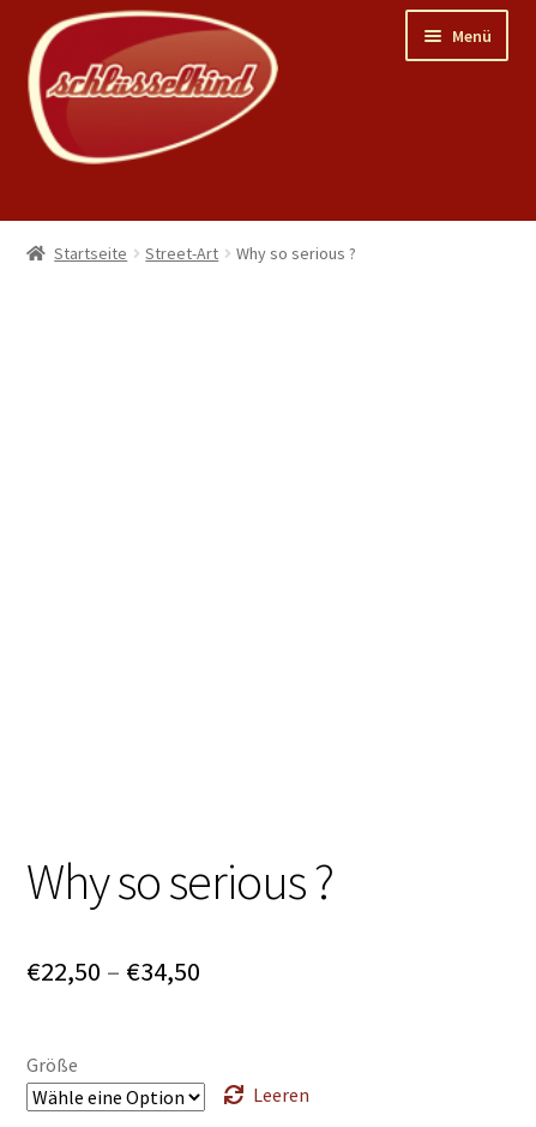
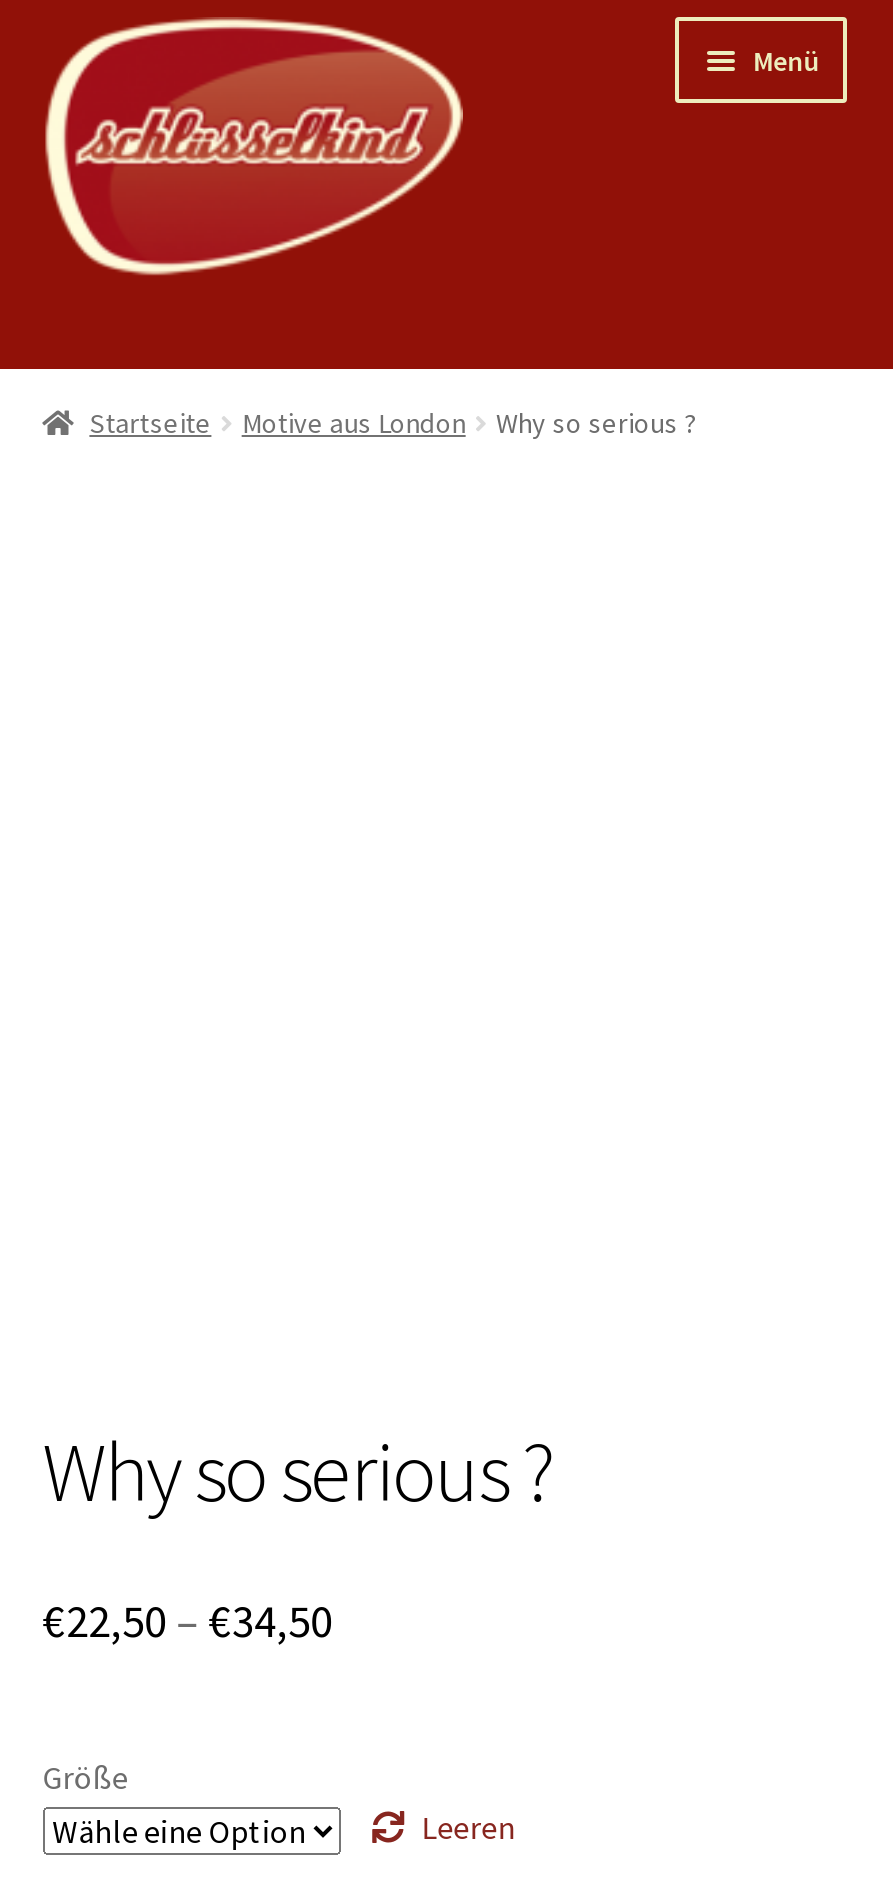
[145,242,219,264] Street-Art -> [242,405,466,441] Motive aus London

